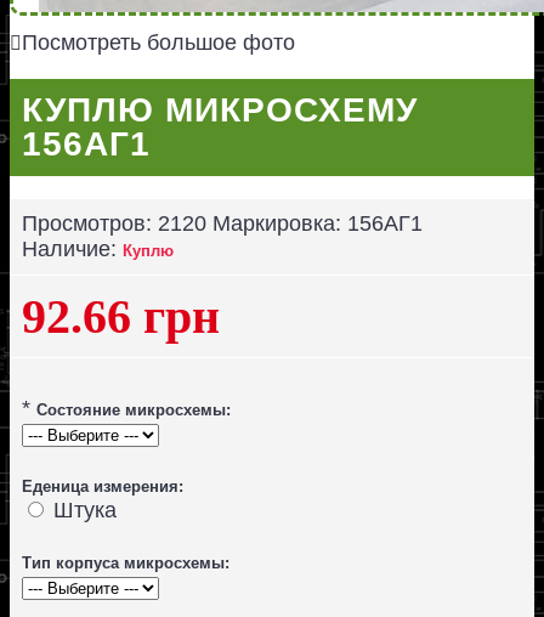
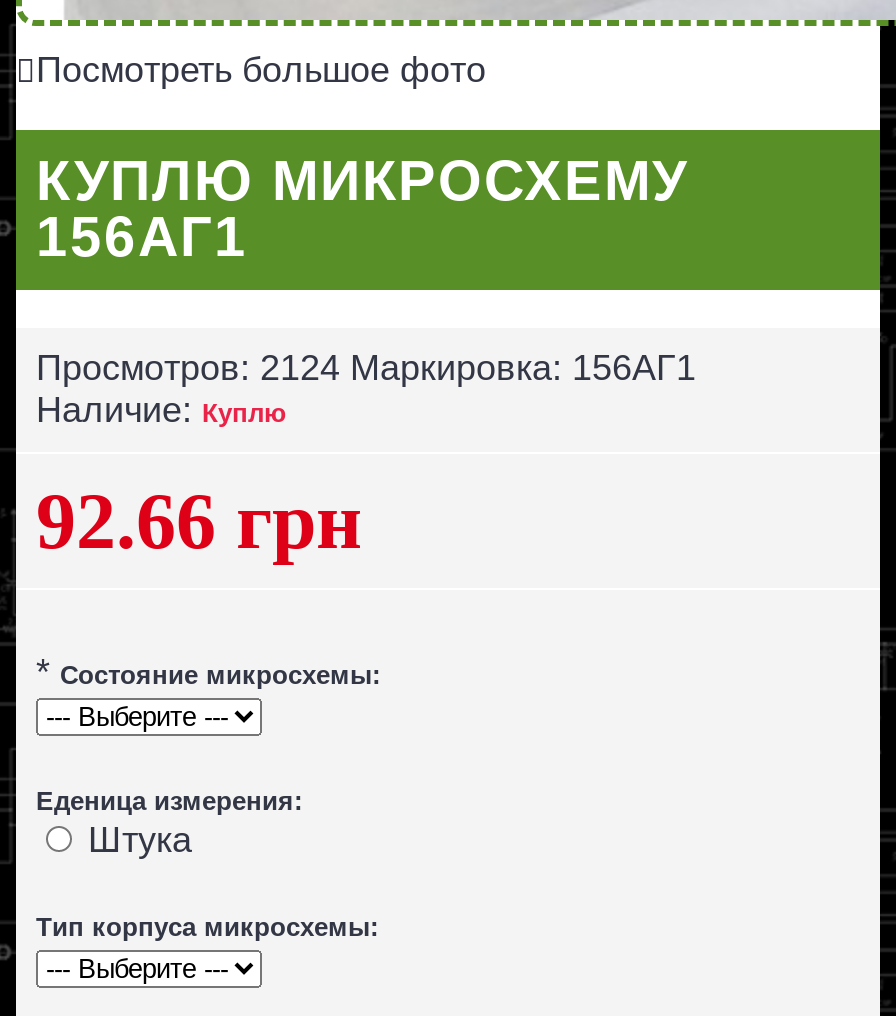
[22,211,423,235] Просмотров: 2120 Маркировка: 156АГ1 -> [36,347,696,387] Просмотров: 2124 Маркировка: 156АГ1

